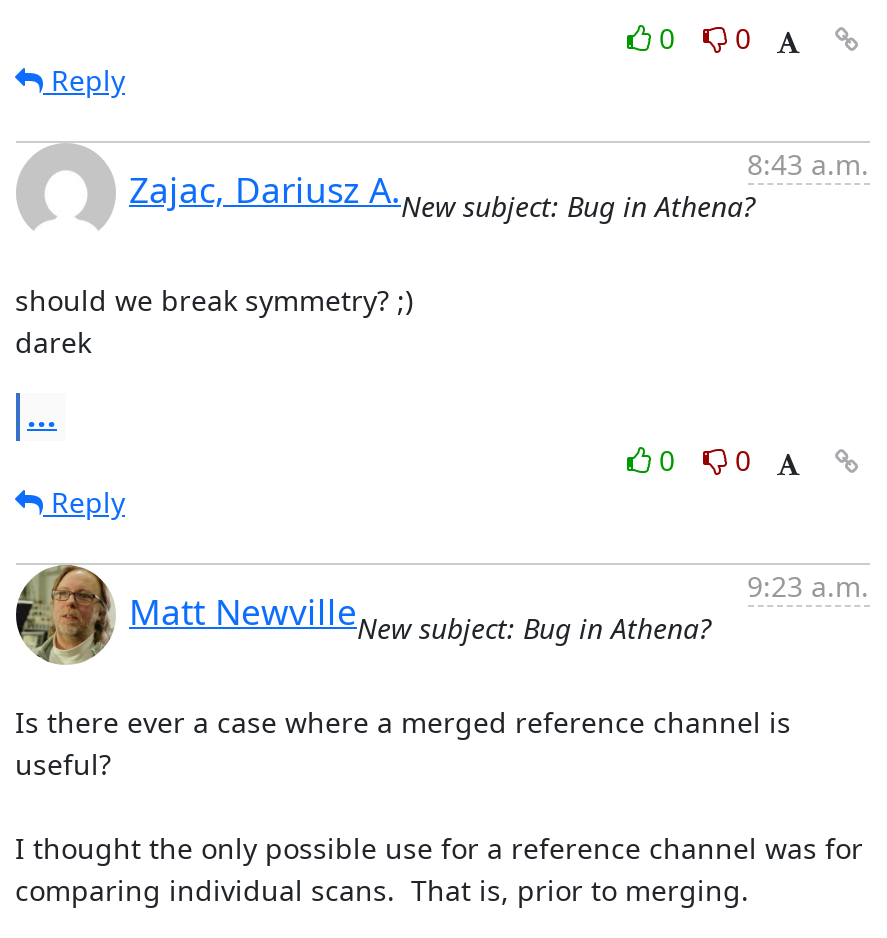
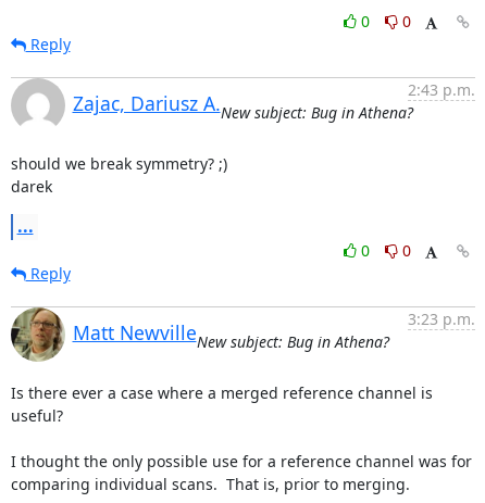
[747,144,869,182] 8:43 a.m. -> [407,79,475,99] 2:43 p.m.
[747,566,869,604] 9:23 a.m. -> [407,308,475,329] 3:23 p.m.

